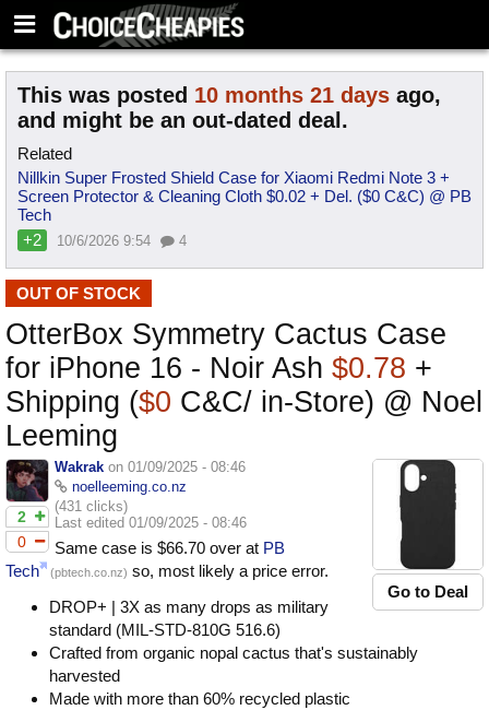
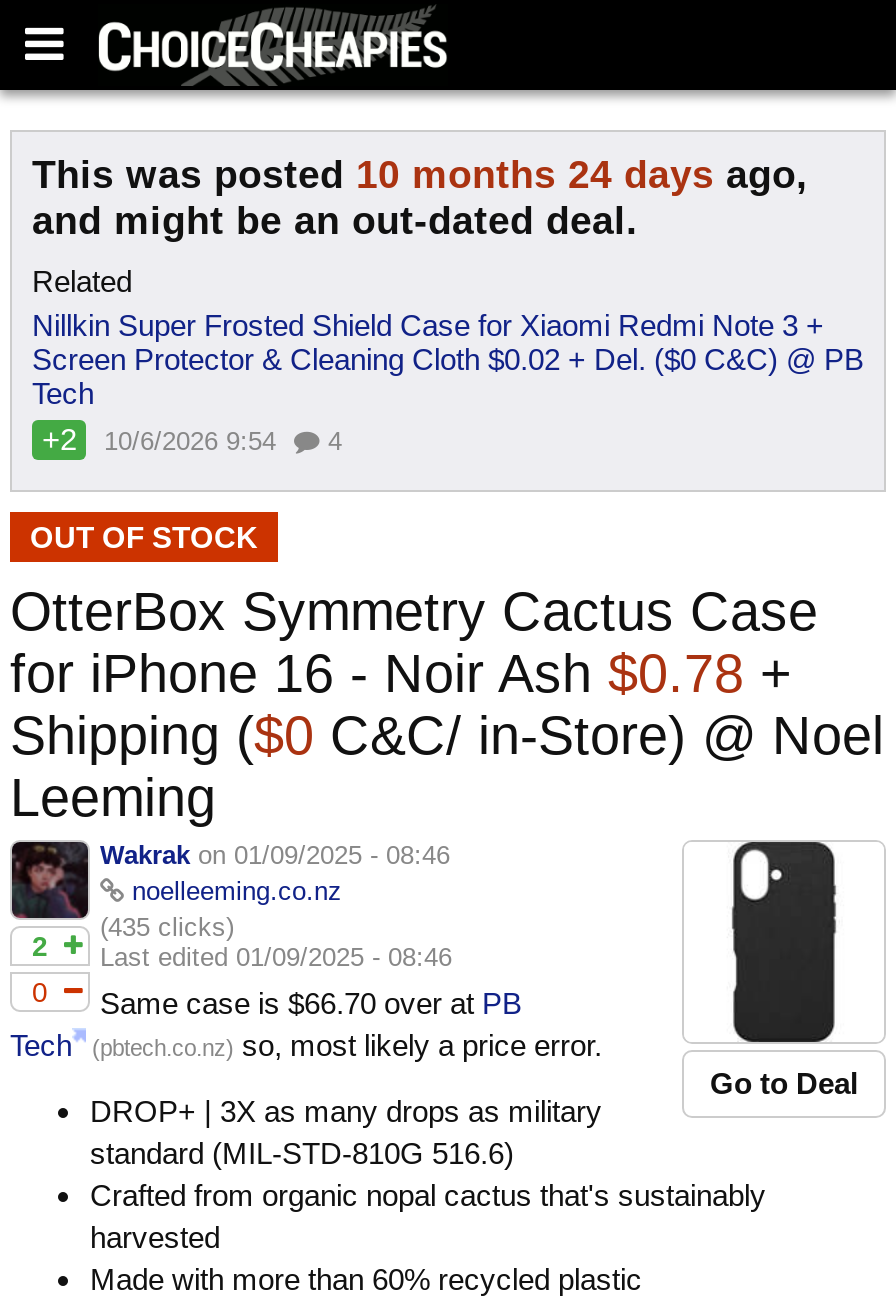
[17,83,441,107] This was posted 10 months 21 days ago, -> [32,152,808,196] This was posted 10 months 24 days ago,
[55,498,128,514] (431 clicks) -> [100,912,234,942] (435 clicks)

